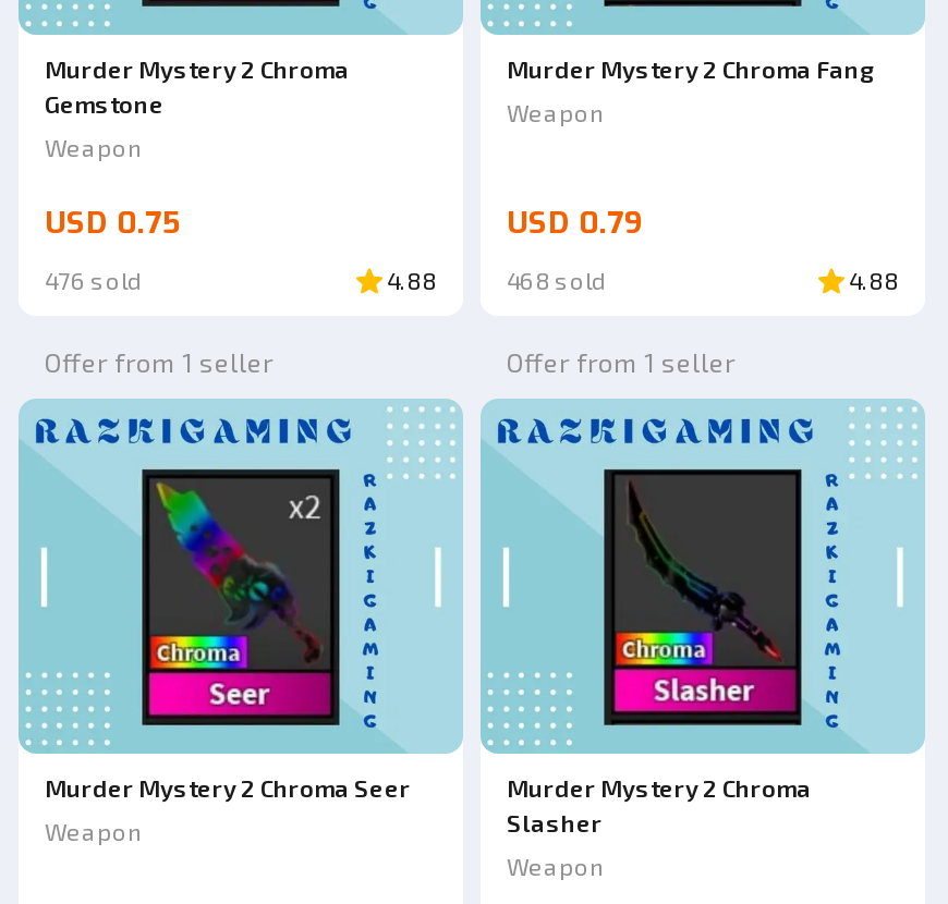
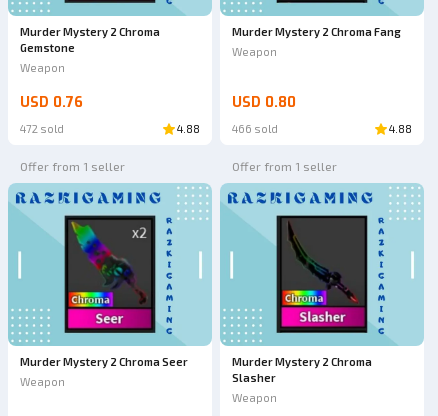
[45,203,182,244] USD 0.75 -> [20,93,83,112] USD 0.76
[507,203,644,244] USD 0.79 -> [232,93,296,112] USD 0.80
[45,266,143,295] 476 sold -> [20,122,64,135] 472 sold
[507,266,607,295] 468 sold -> [232,122,278,135] 466 sold

